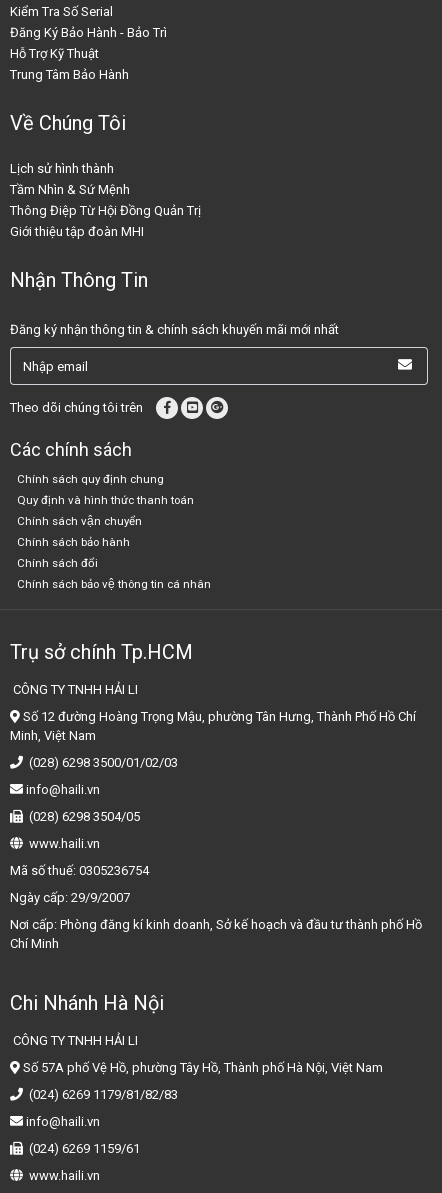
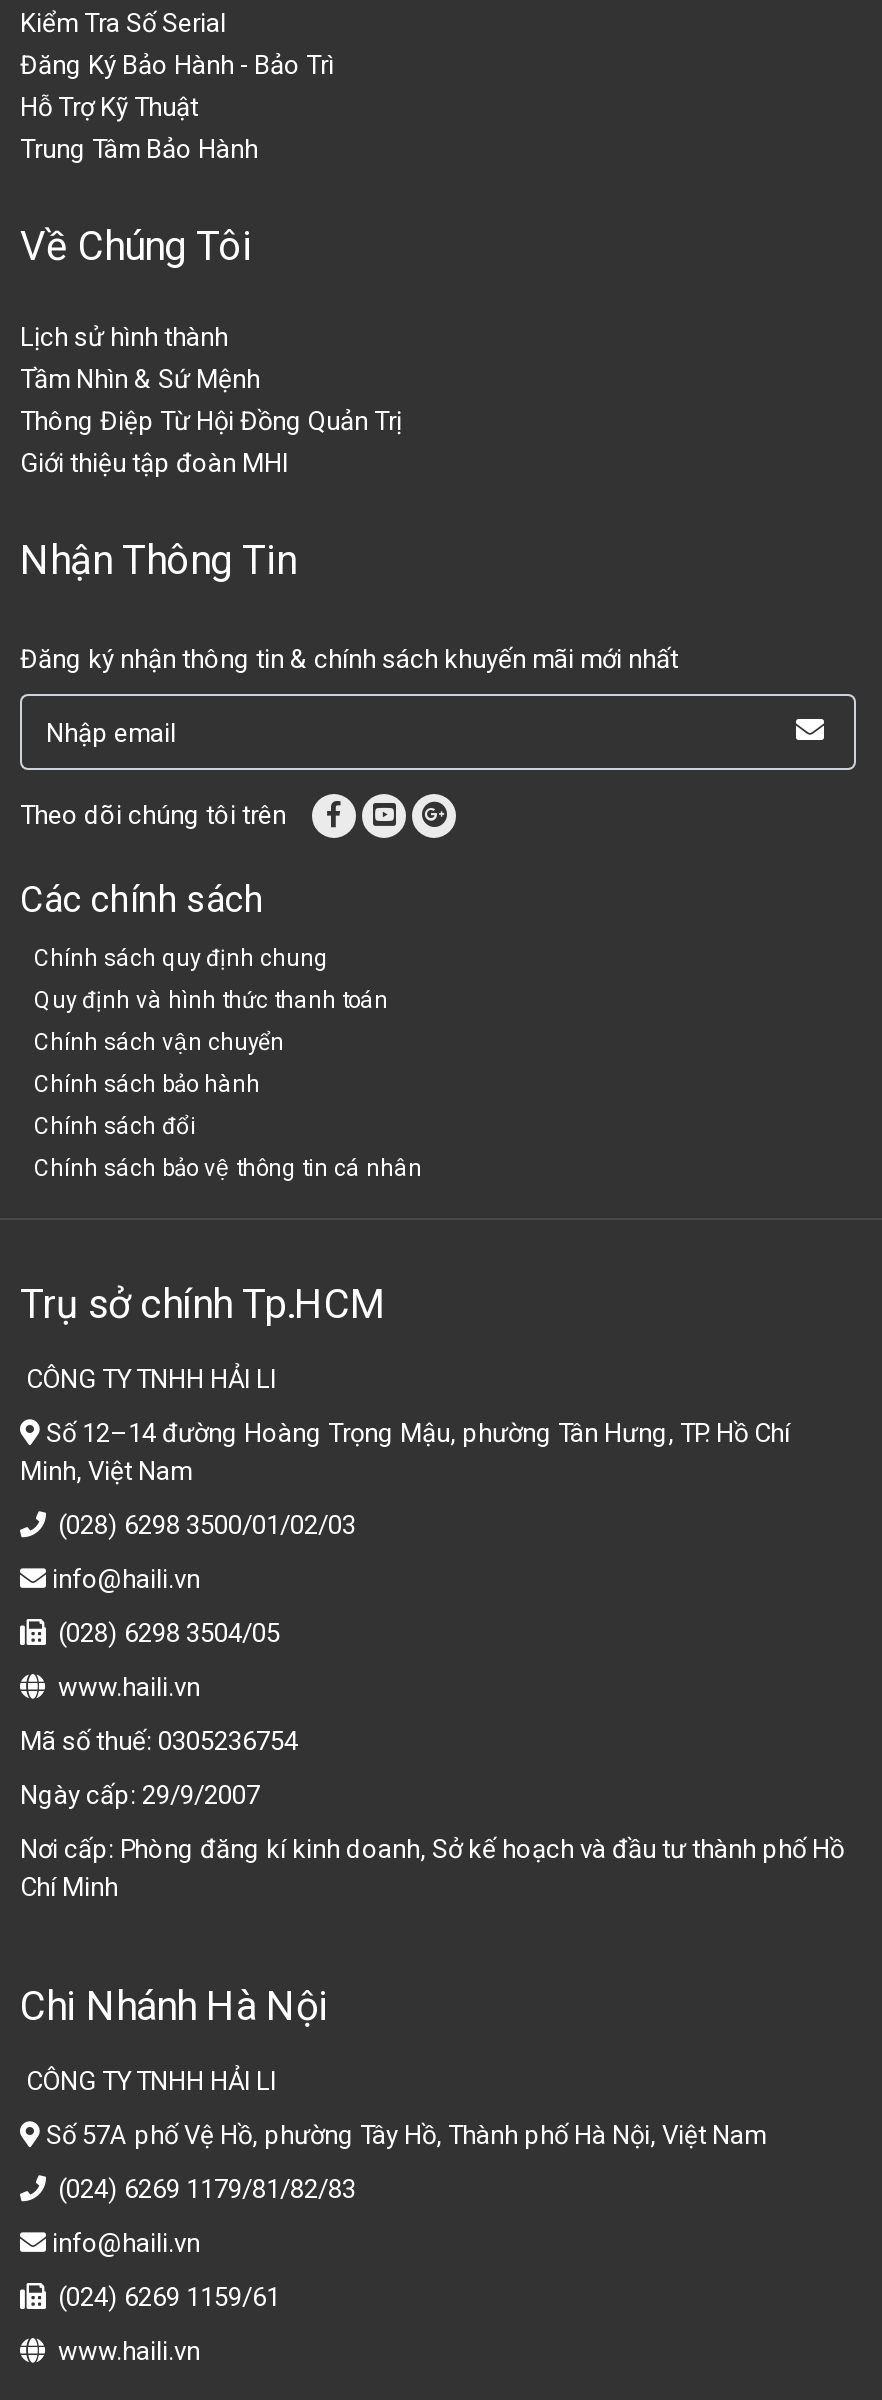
[20,709,416,724] Số 12 đường Hoàng Trọng Mậu, phường Tân Hưng, Thành Phố Hồ Chí -> [40,1418,790,1448] Số 12–14 đường Hoàng Trọng Mậu, phường Tân Hưng, TP. Hồ Chí

